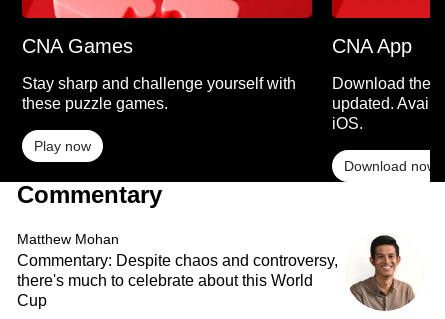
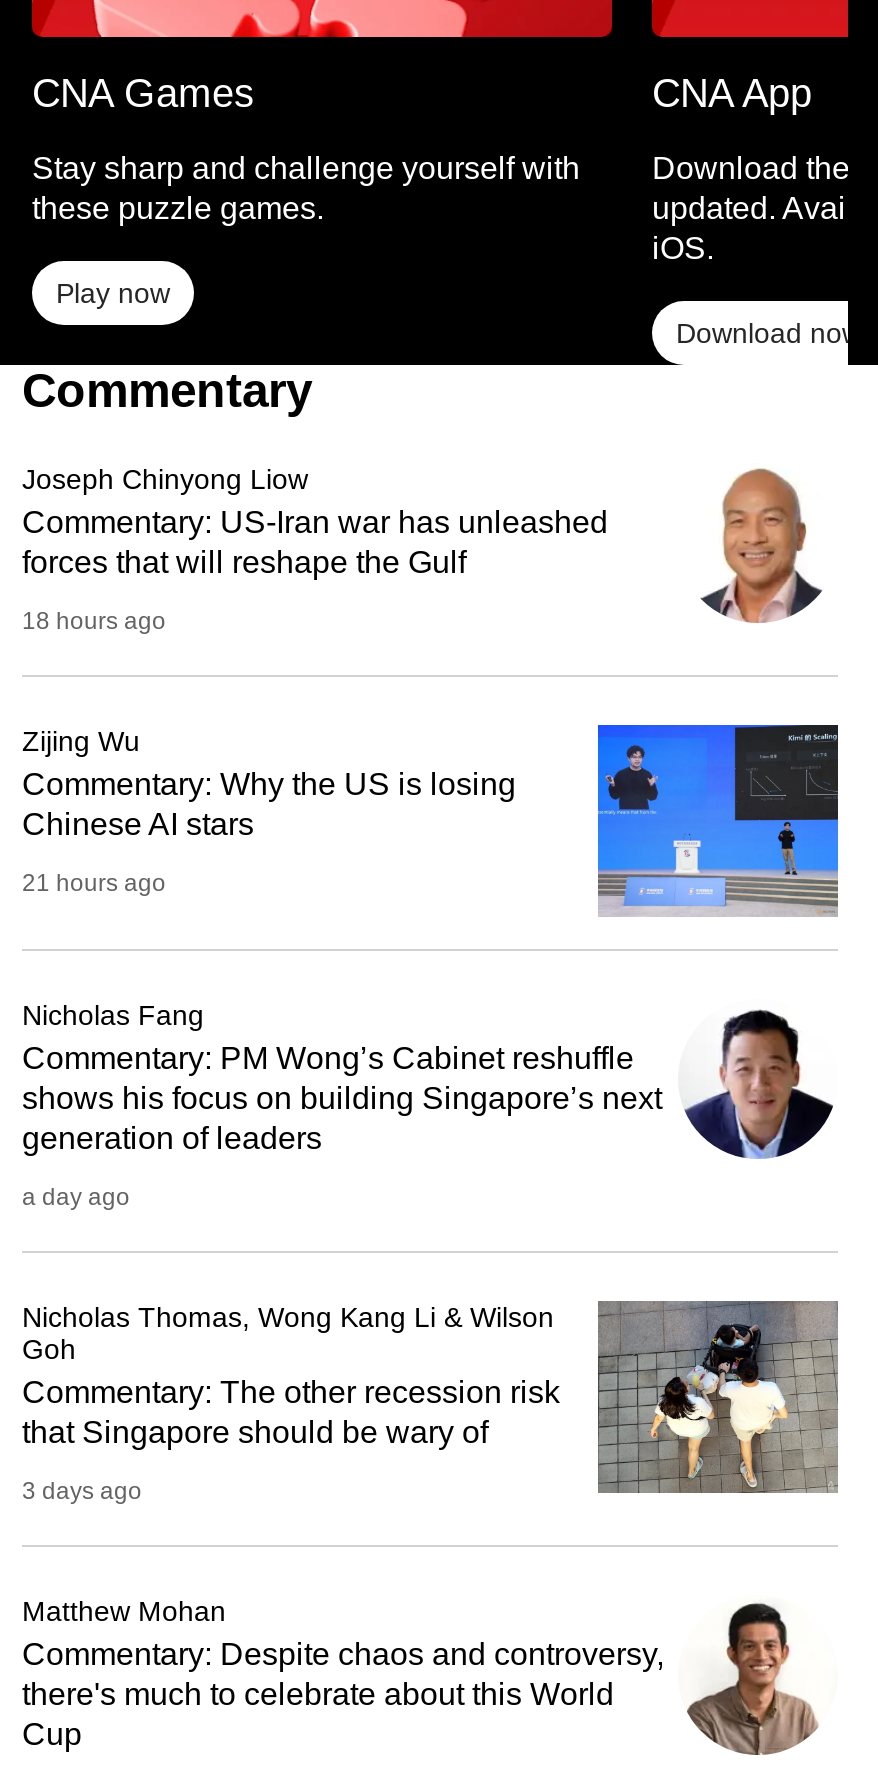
none -> [22,463,822,635] [image] | Joseph Chinyong Liow | Commentary: US-Iran war has unleashed | forces that will reshape the Gulf | 18 hours ago
none -> [22,722,840,918] [image] | Zijing Wu | Commentary: Why the US is losing | Chinese AI stars | 21 hours ago
none -> [22,999,834,1211] [image] | Nicholas Fang | Commentary: PM Wong’s Cabinet reshuffle | shows his focus on building Singapore’s next | generation of leaders | a day ago
none -> [22,1300,840,1505] [image] | Nicholas Thomas, Wong Kang Li & Wilson | Goh | Commentary: The other recession risk | that Singapore should be wary of | 3 days ago

